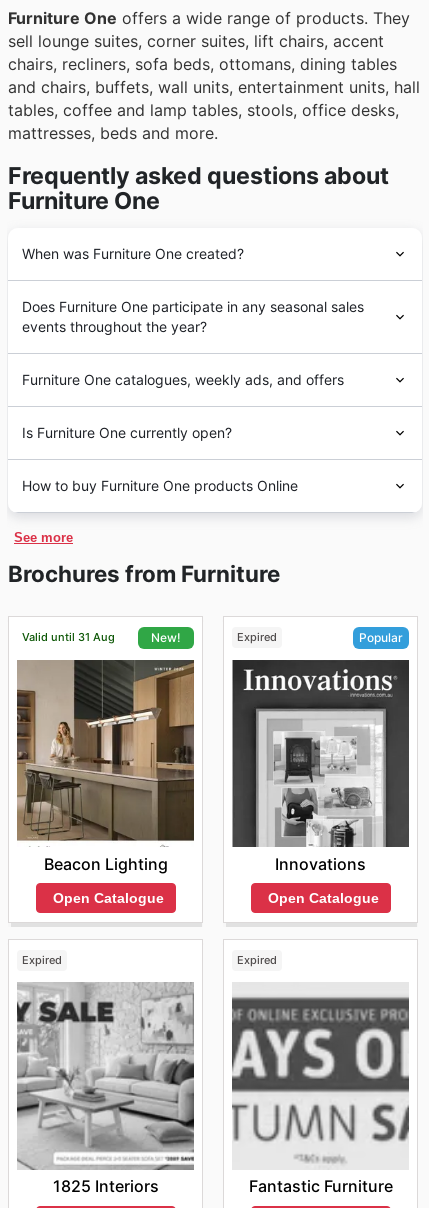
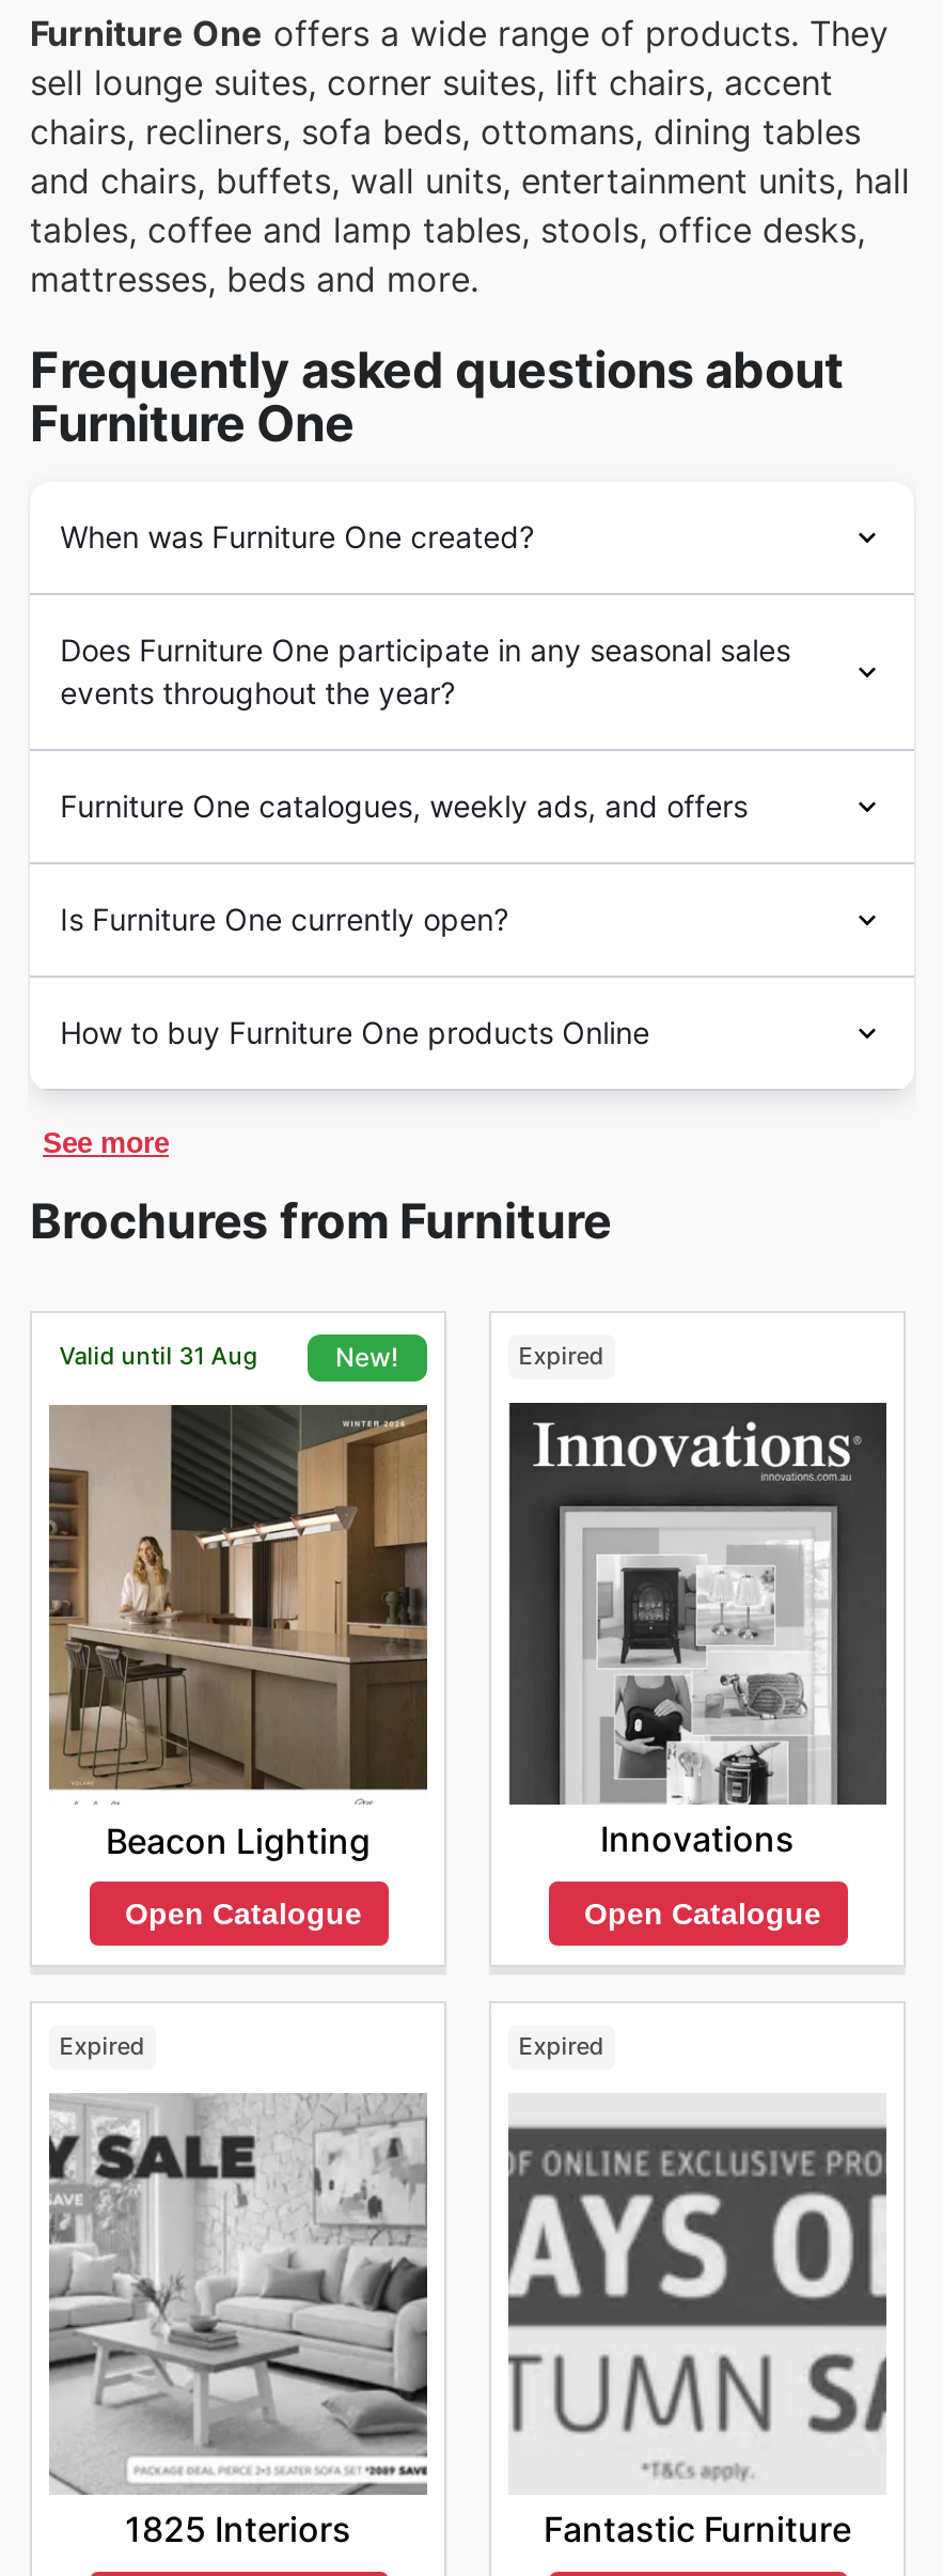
[359,630,403,645] Popular -> none

